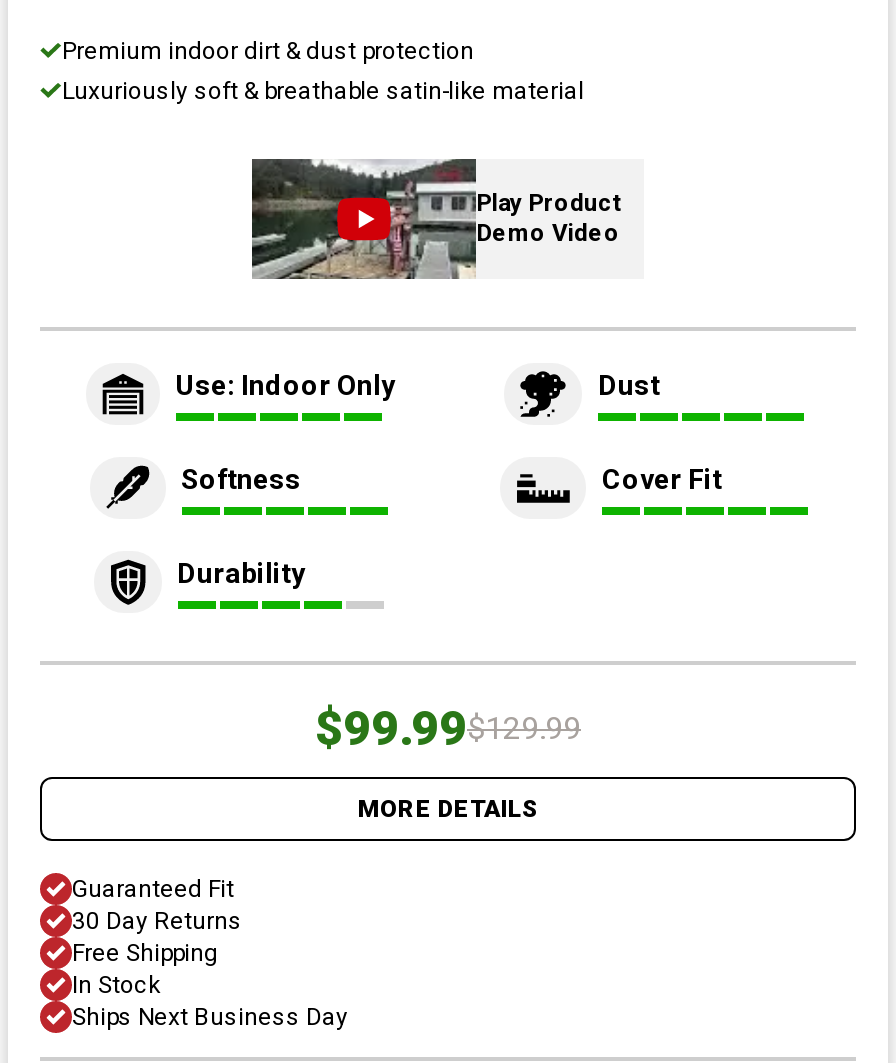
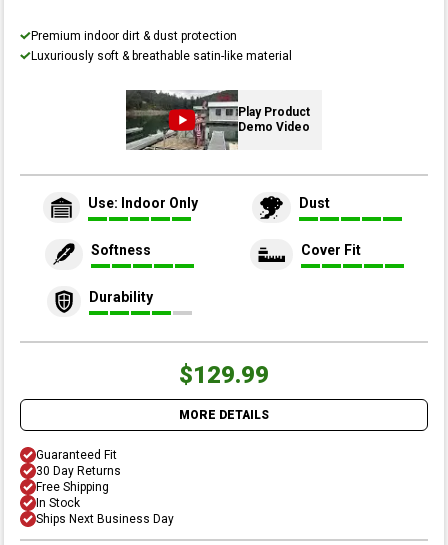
[315,701,581,757] $99.99$129.99 -> [179,361,269,389] $129.99

